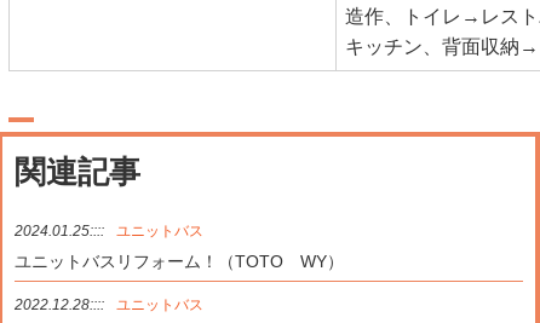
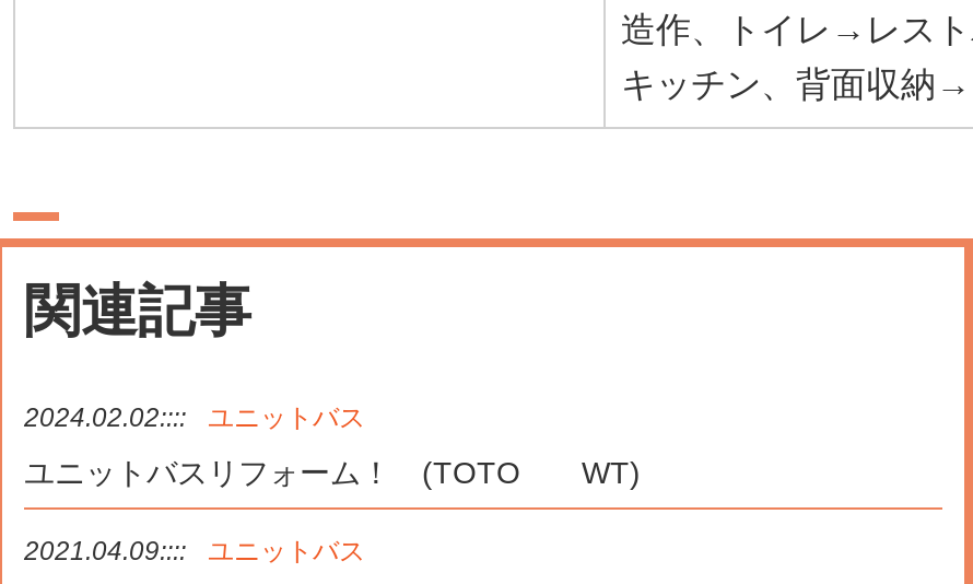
[15,223,203,240] 2024.01.25:::: ユニットバス -> [24,402,365,433] 2024.02.02:::: ユニットバス
[15,252,344,271] ユニットバスリフォーム！（TOTO WY） -> [24,455,641,490] ユニットバスリフォーム！ (TOTO WT)
[15,296,203,313] 2022.12.28:::: ユニットバス -> [24,536,365,567] 2021.04.09:::: ユニットバス

